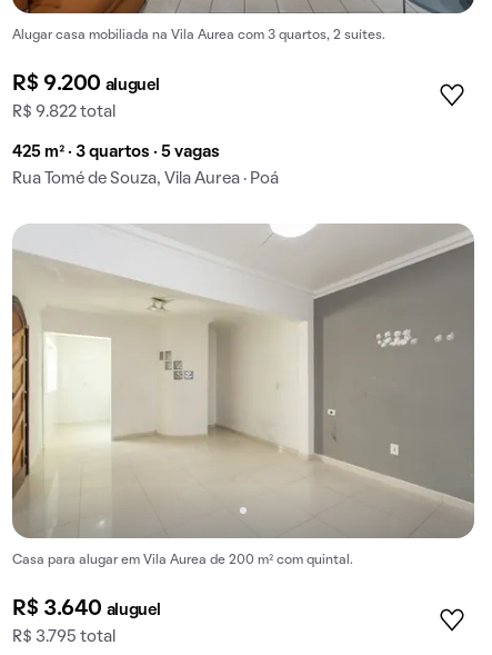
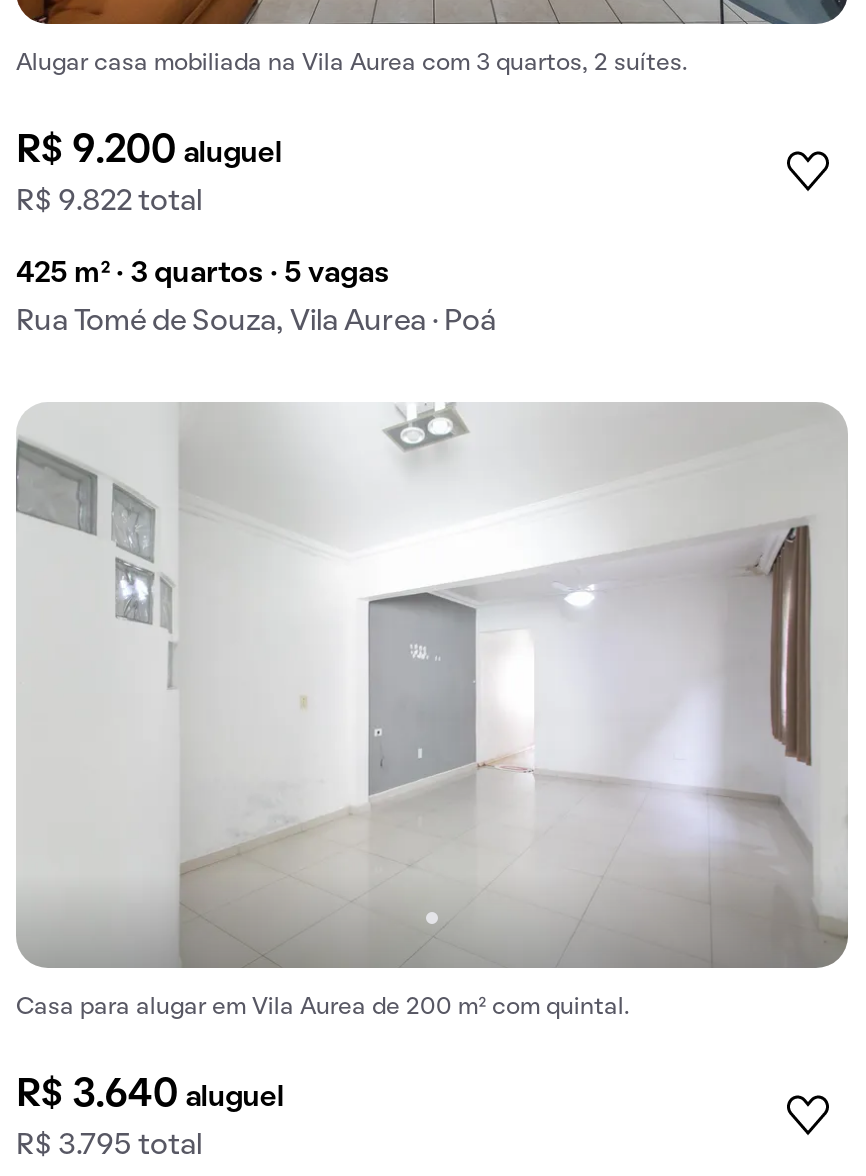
[11,224,474,537] [image] -> [16,402,846,968] [image]

